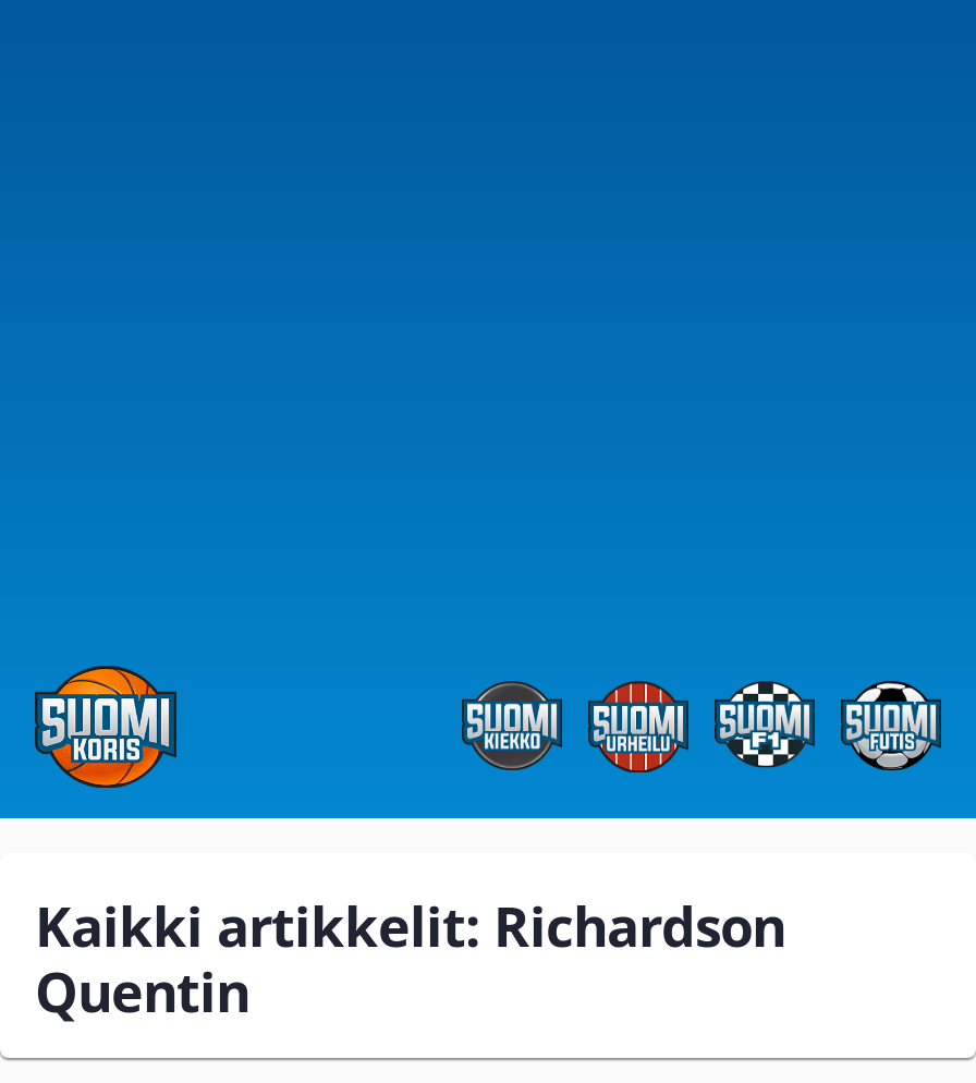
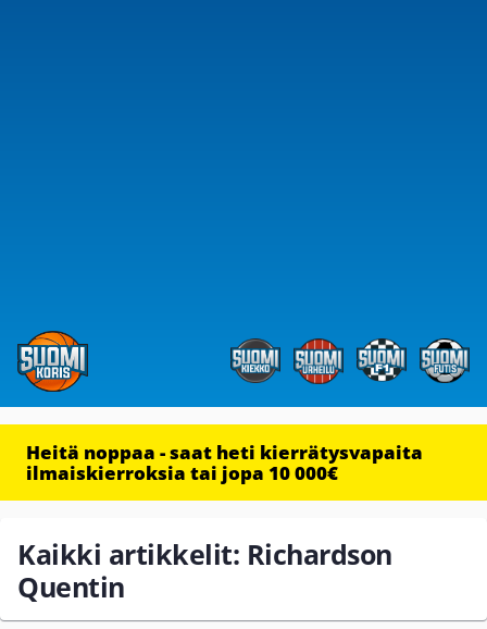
none -> [26,440,423,485] Heitä noppaa - saat heti kierrätysvapaita | ilmaiskierroksia tai jopa 10 000€

